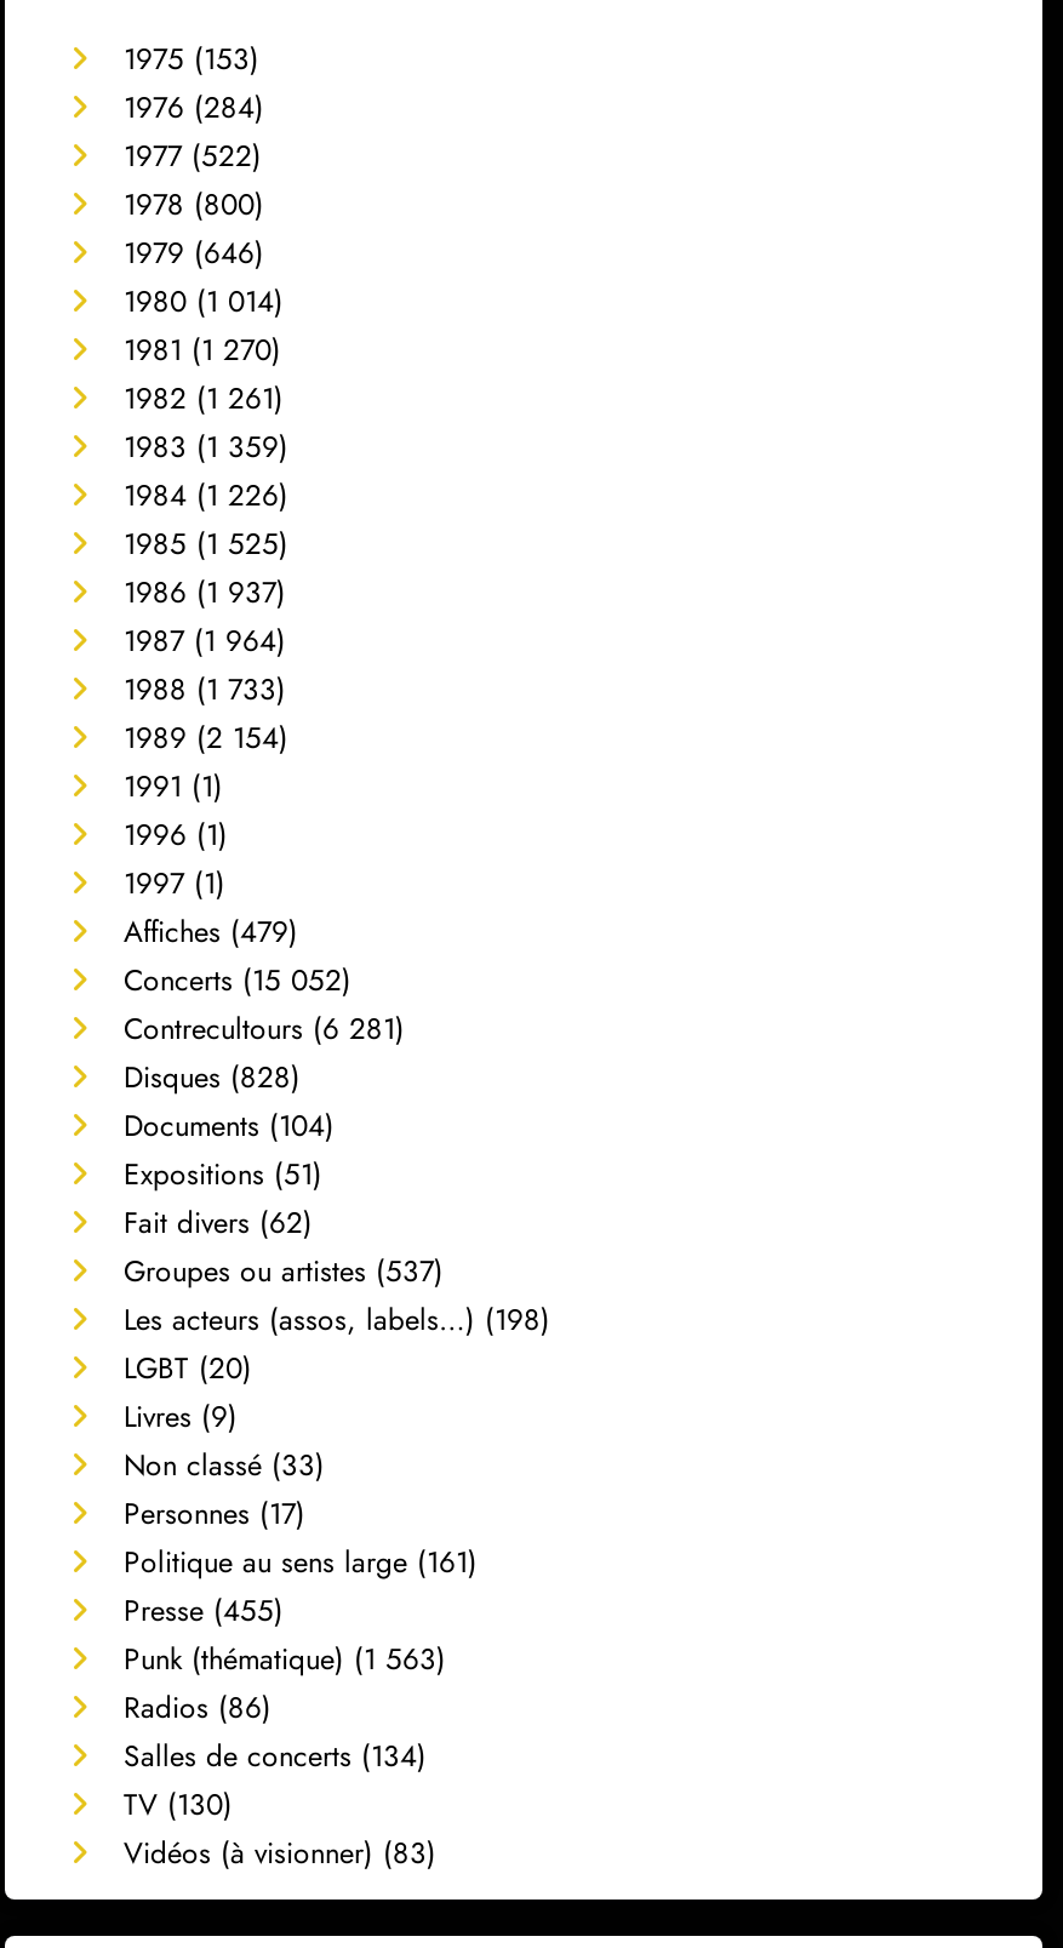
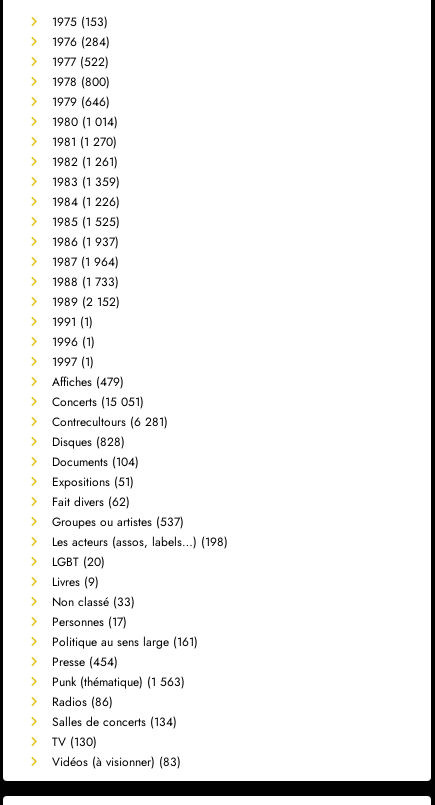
[124,717,288,760] 1989 (2 154) -> [52,293,120,311] 1989 (2 152)
[124,959,352,1003] Concerts (15 052) -> [52,393,144,411] Concerts (15 051)
[124,1589,284,1633] Presse (455) -> [52,653,118,671] Presse (454)

